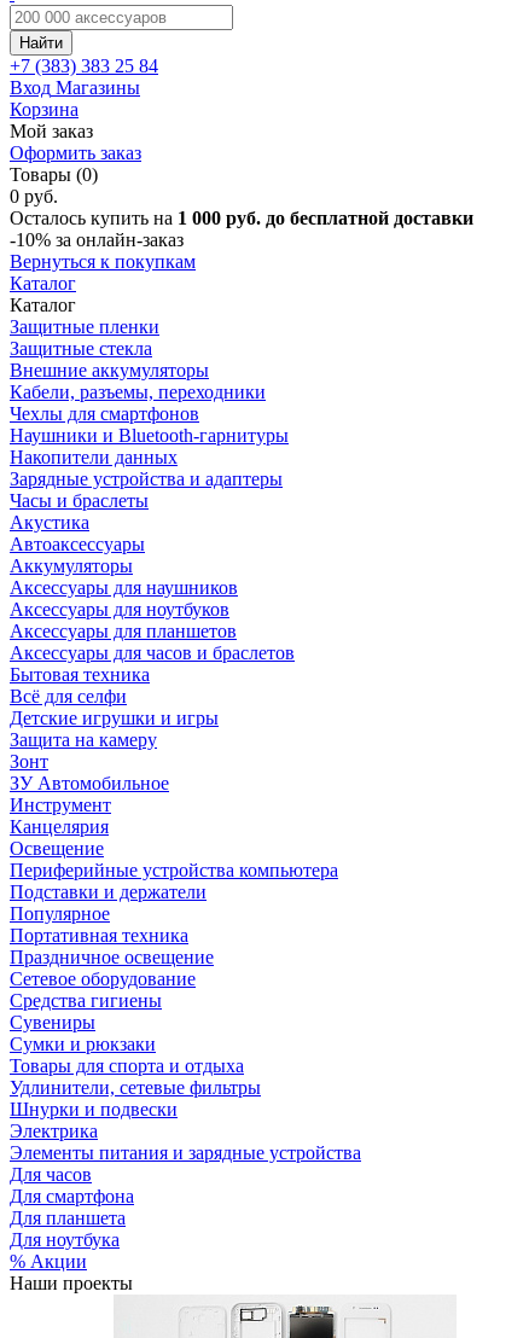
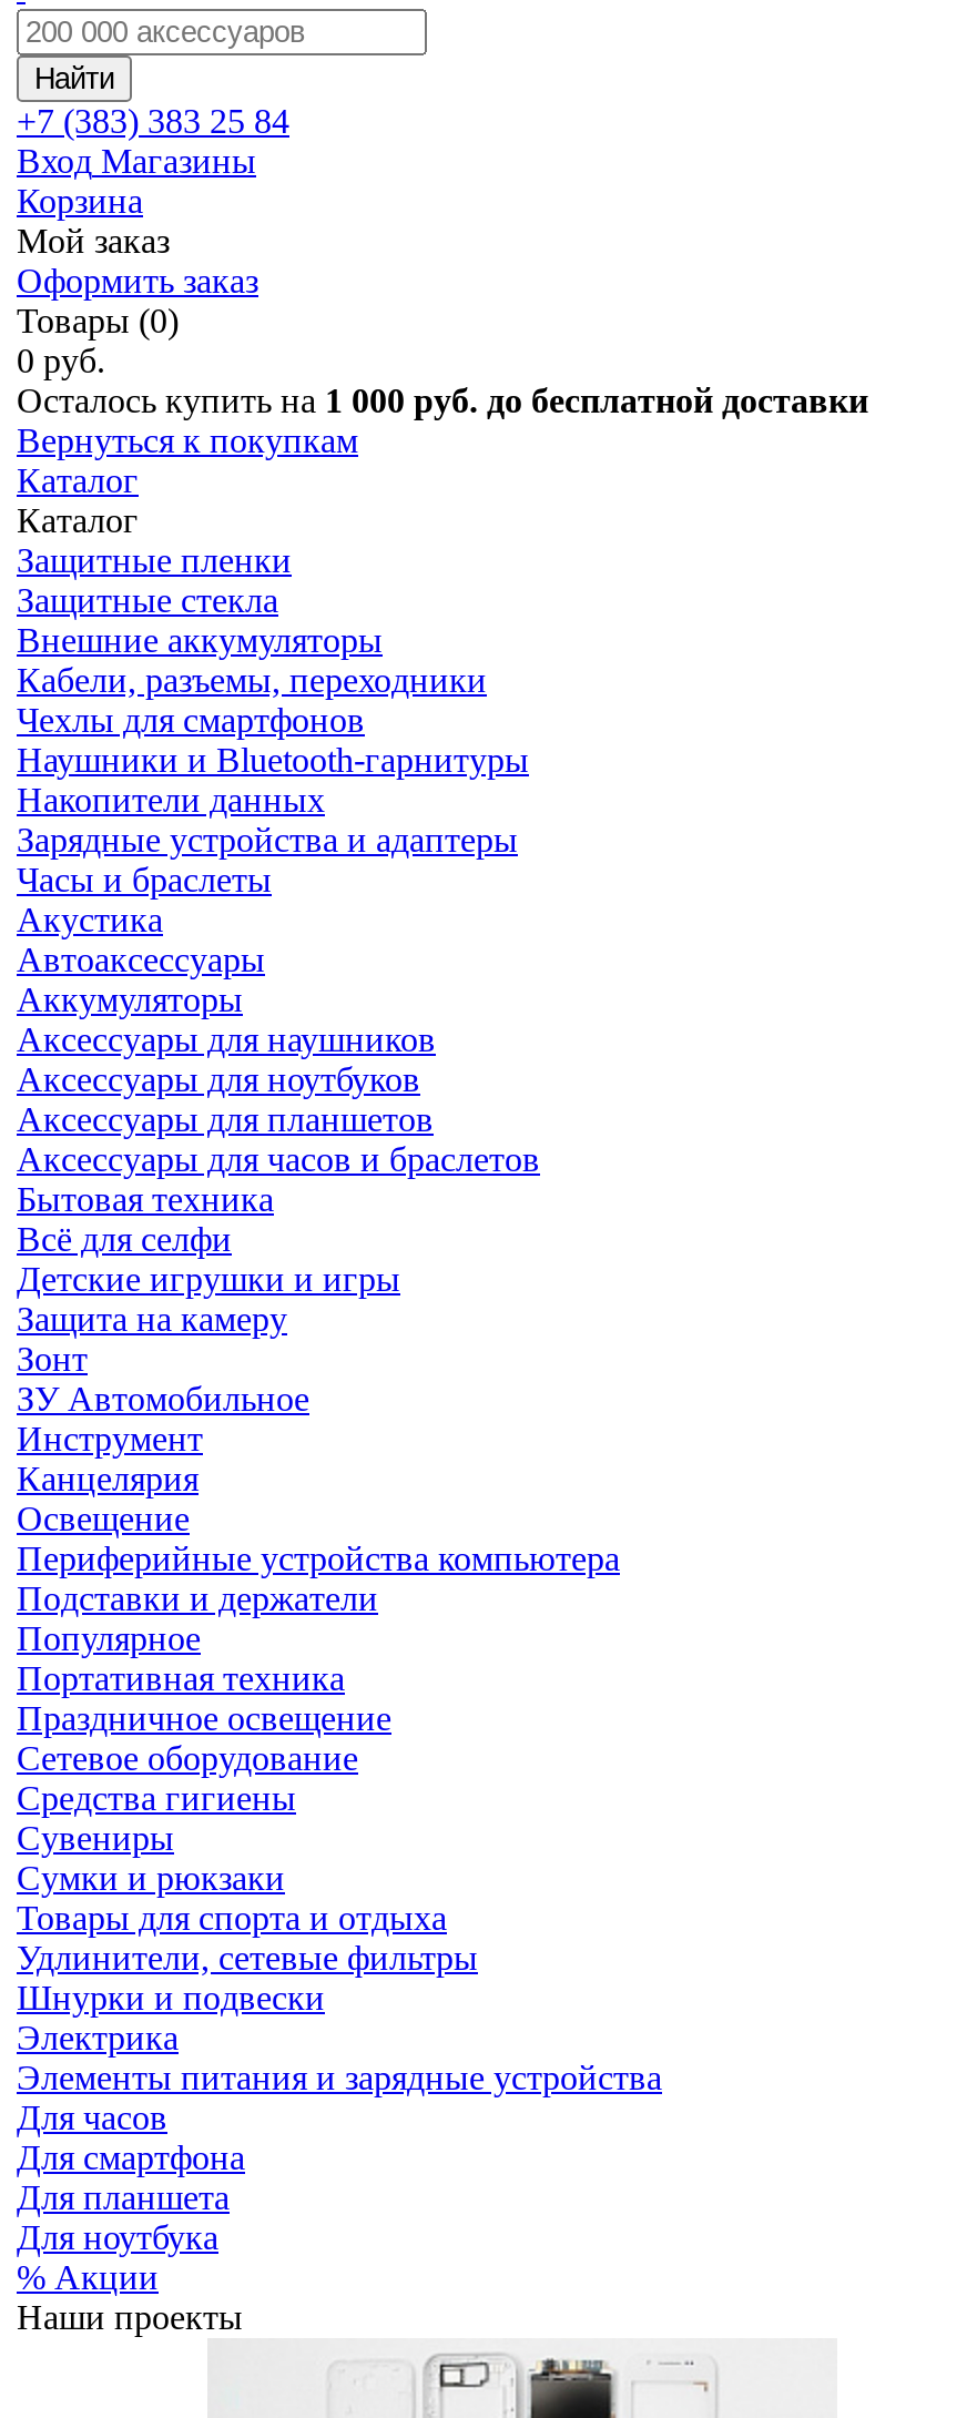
[10,229,184,250] -10% за онлайн-заказ -> none

